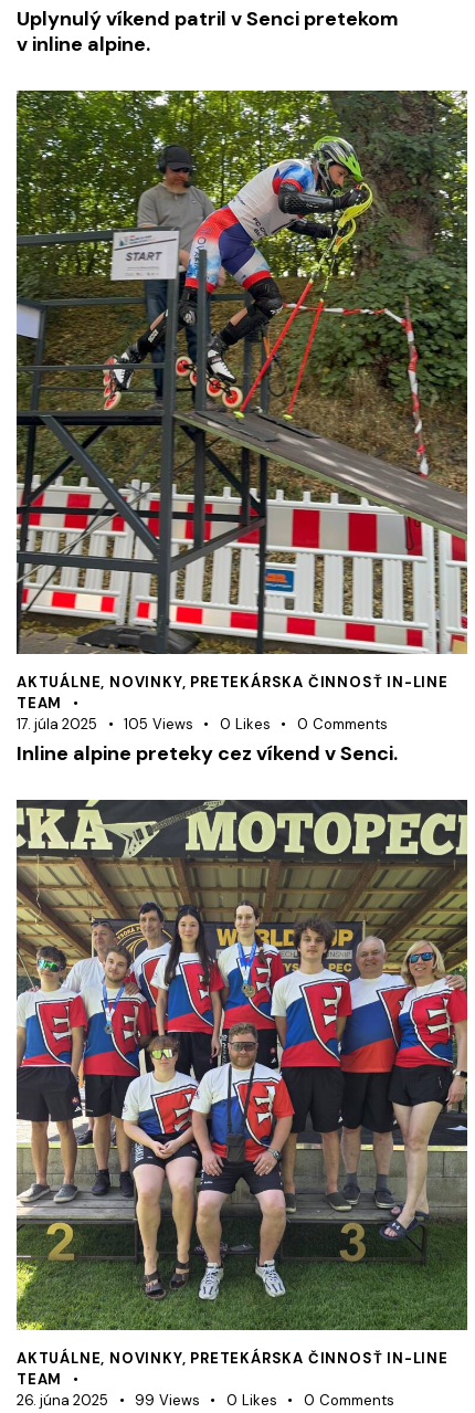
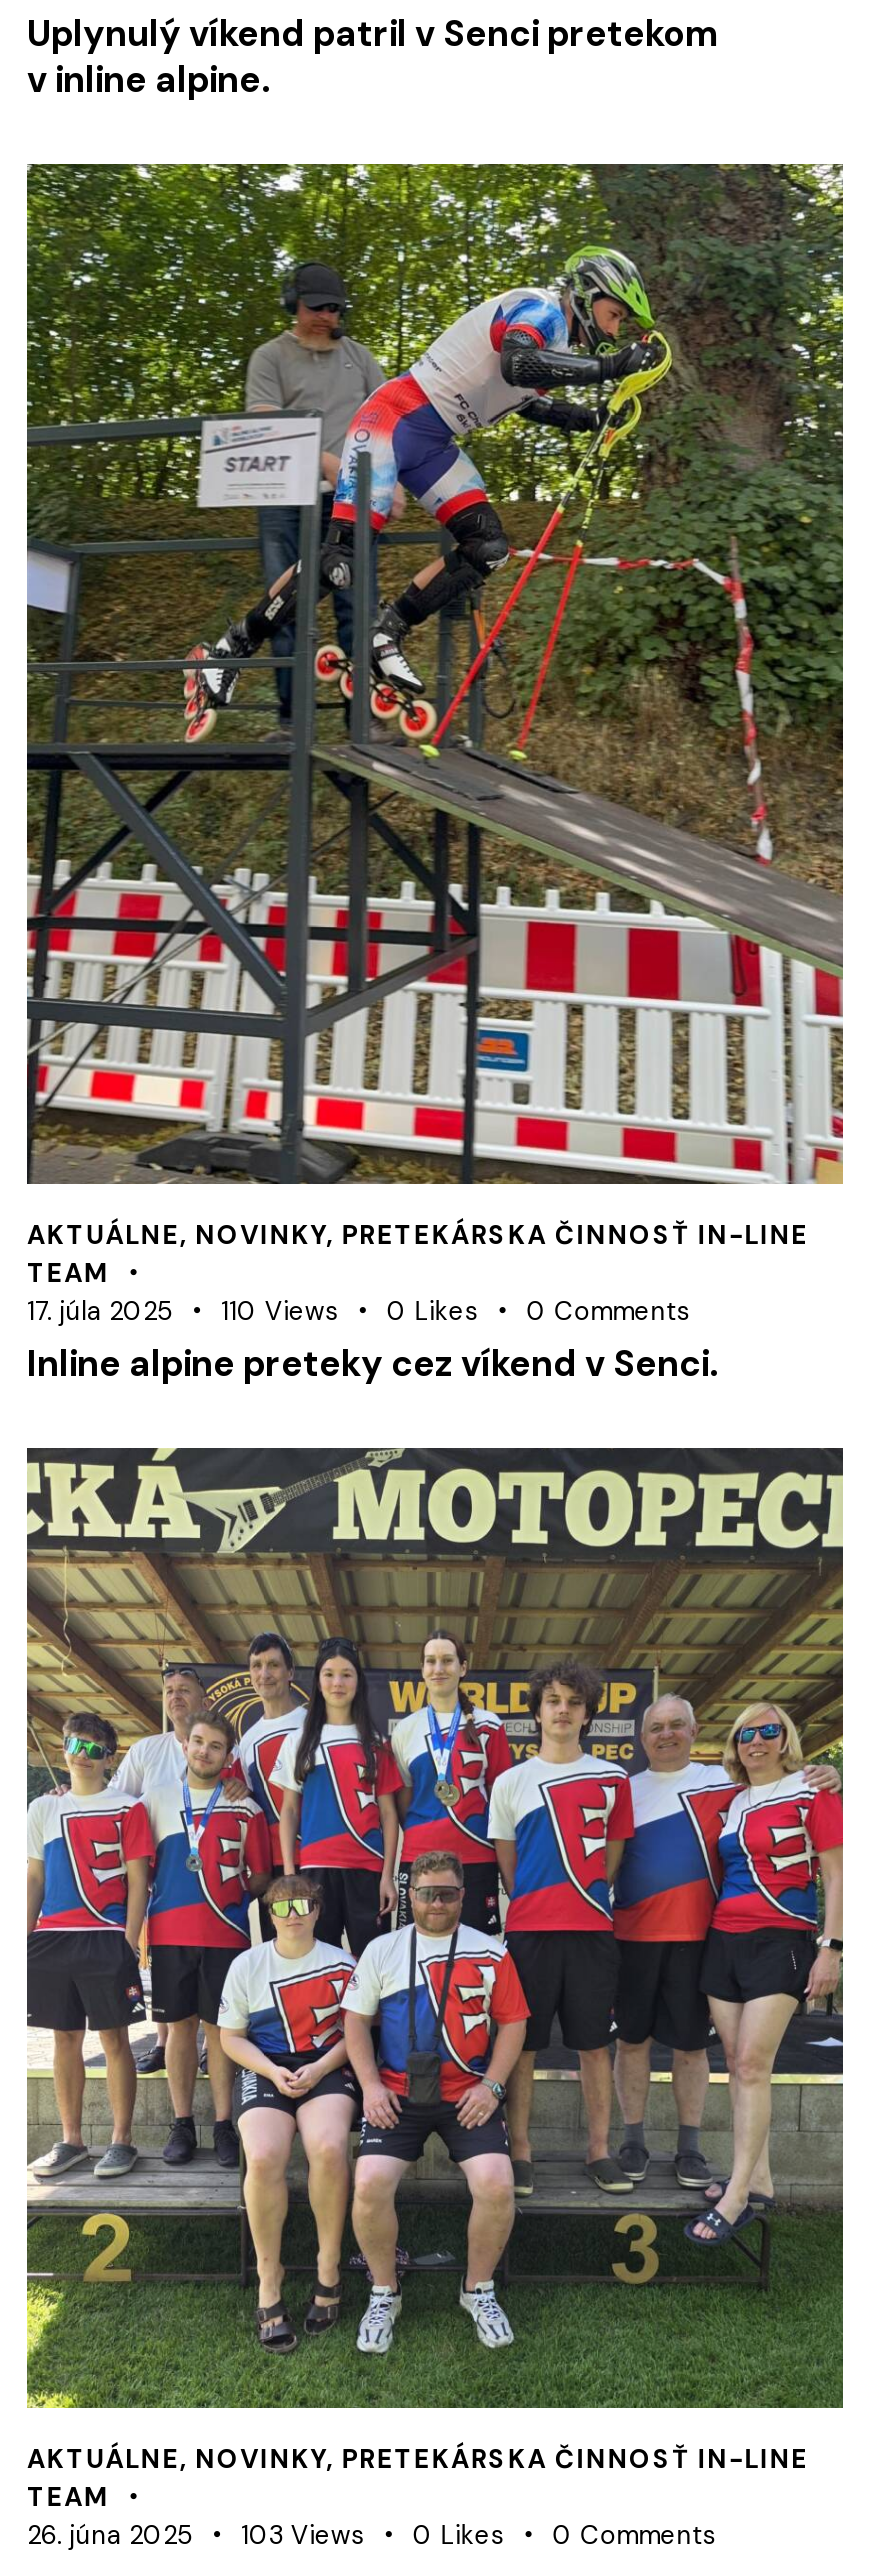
[124,714,193,733] 105 Views -> [221,1294,339,1328] 110 Views
[135,1391,200,1410] 99 Views -> [241,2518,365,2552] 103 Views

